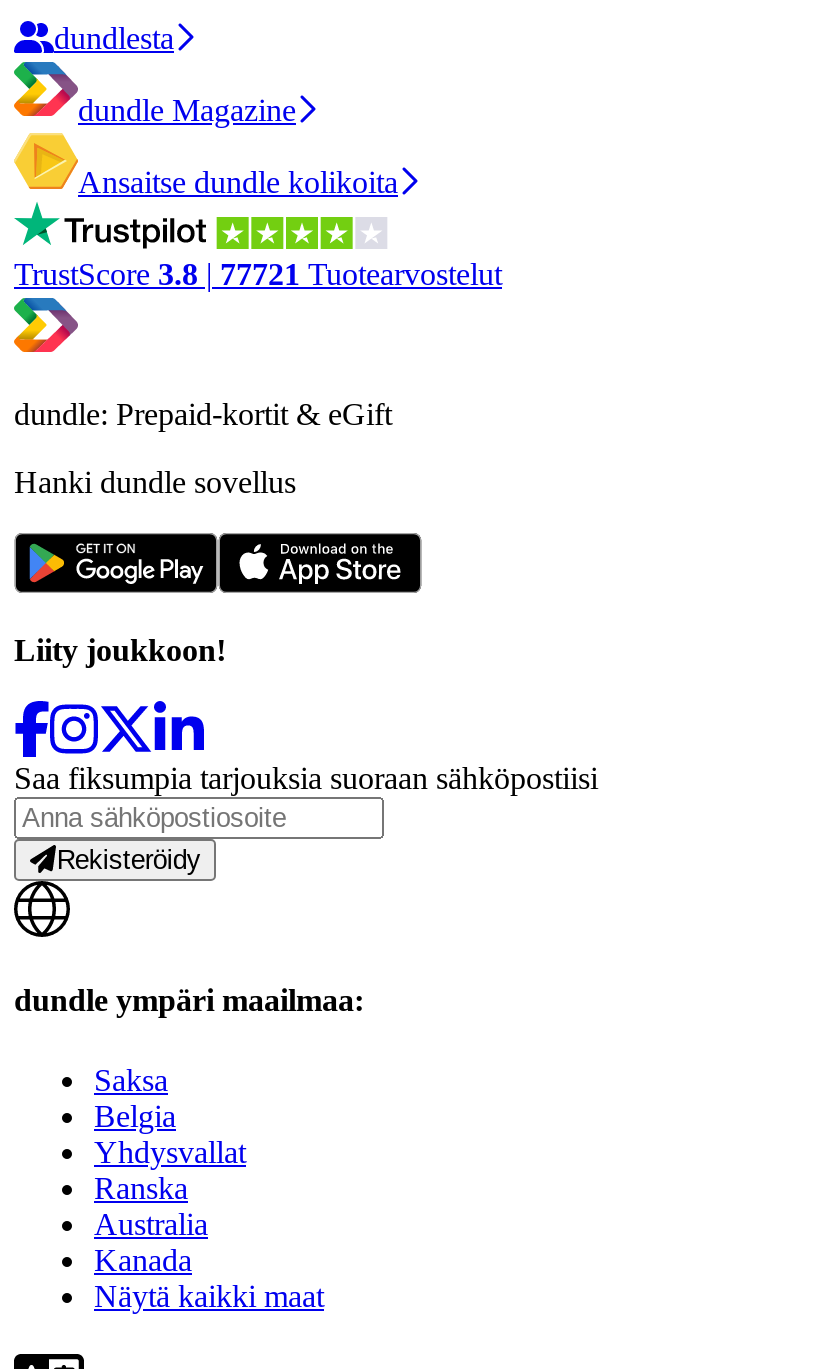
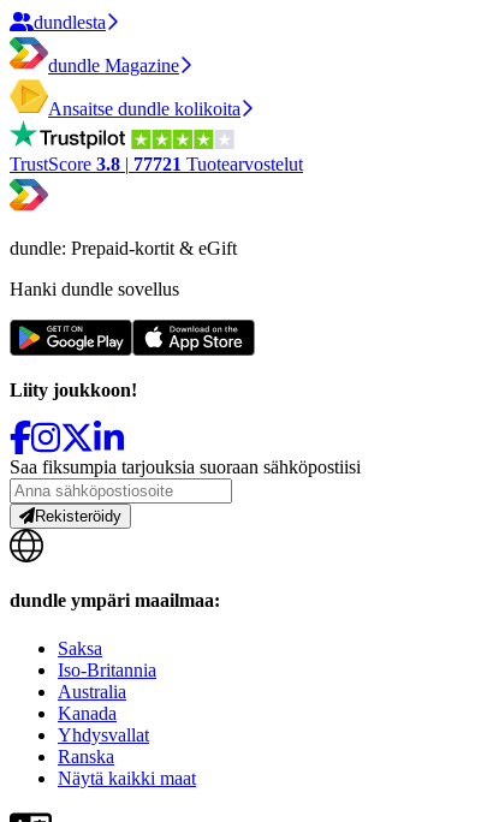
[94,1098,176,1132] Belgia -> [58,659,156,680] Iso-Britannia
moved [94,1134,246,1204] -> [58,724,149,766]: Yhdysvallat | Ranska
moved [94,1206,208,1276] -> [58,681,126,723]: Australia | Kanada

